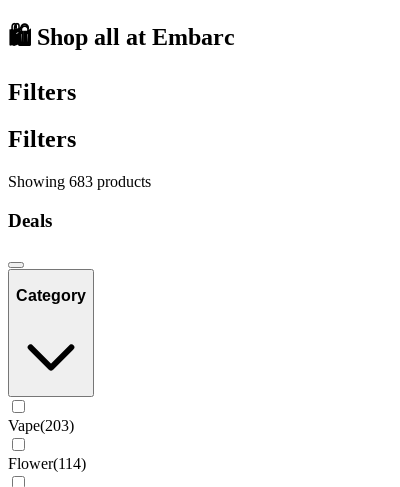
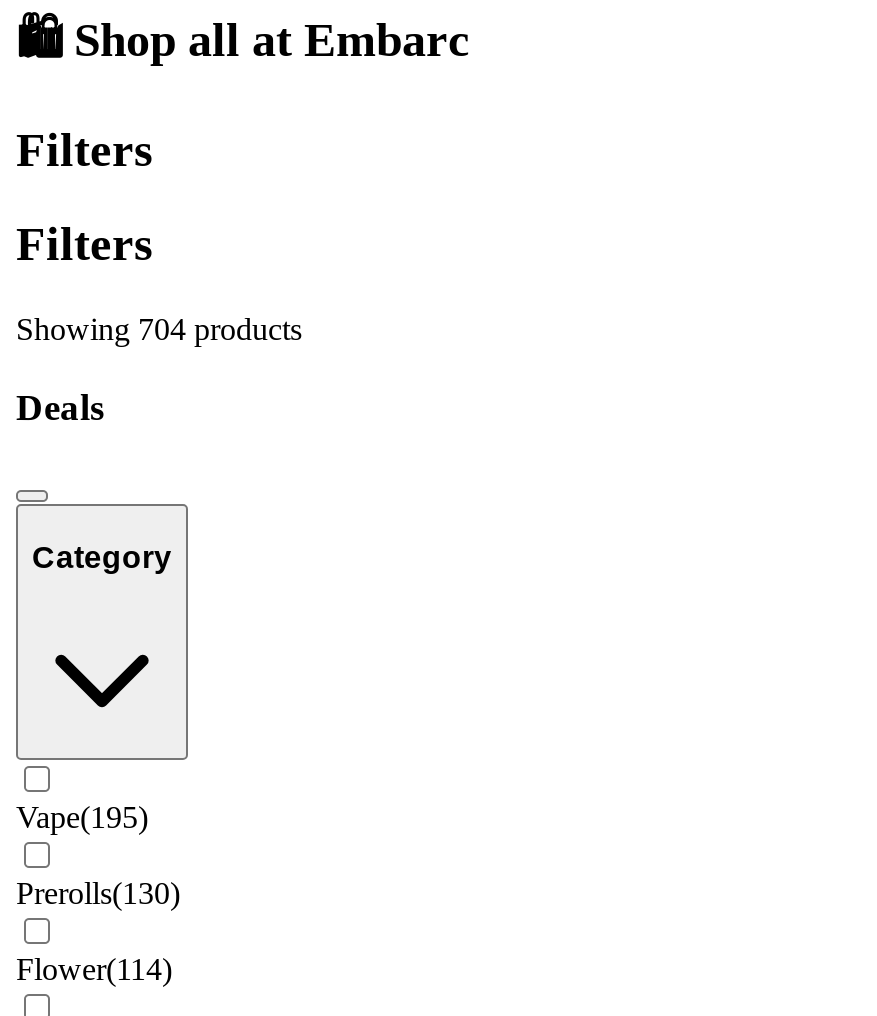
[8,173,151,190] Showing 683 products -> [16,312,302,346] Showing 704 products
[8,417,74,434] Vape(203) -> [16,800,180,910] Vape(195) | Prerolls(130)

